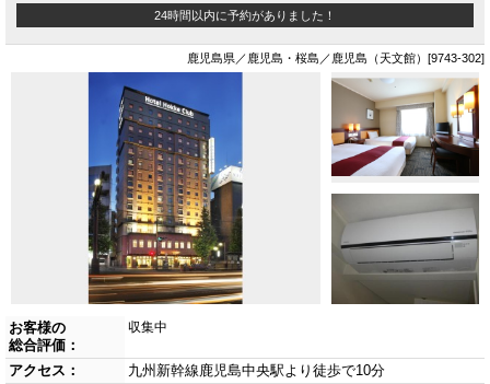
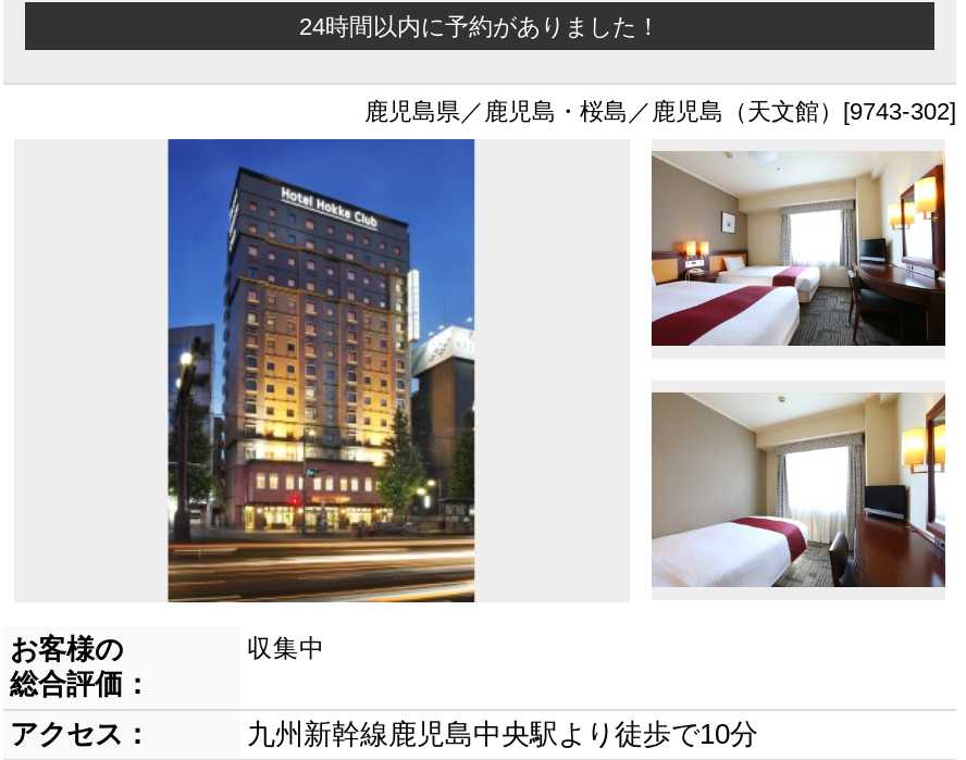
[330,193,480,305] [image] -> [652,382,948,601] [image]

